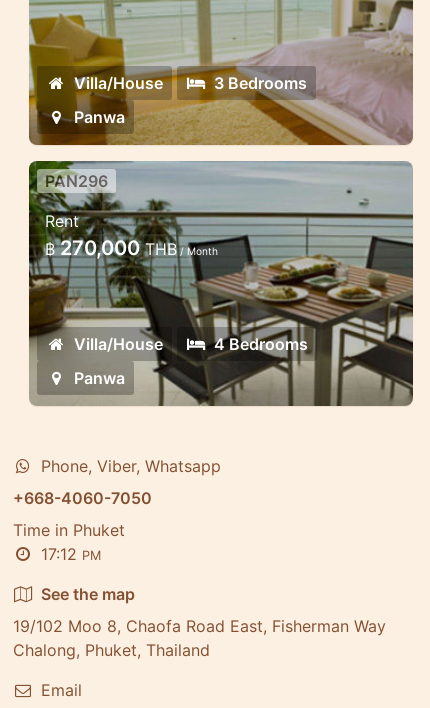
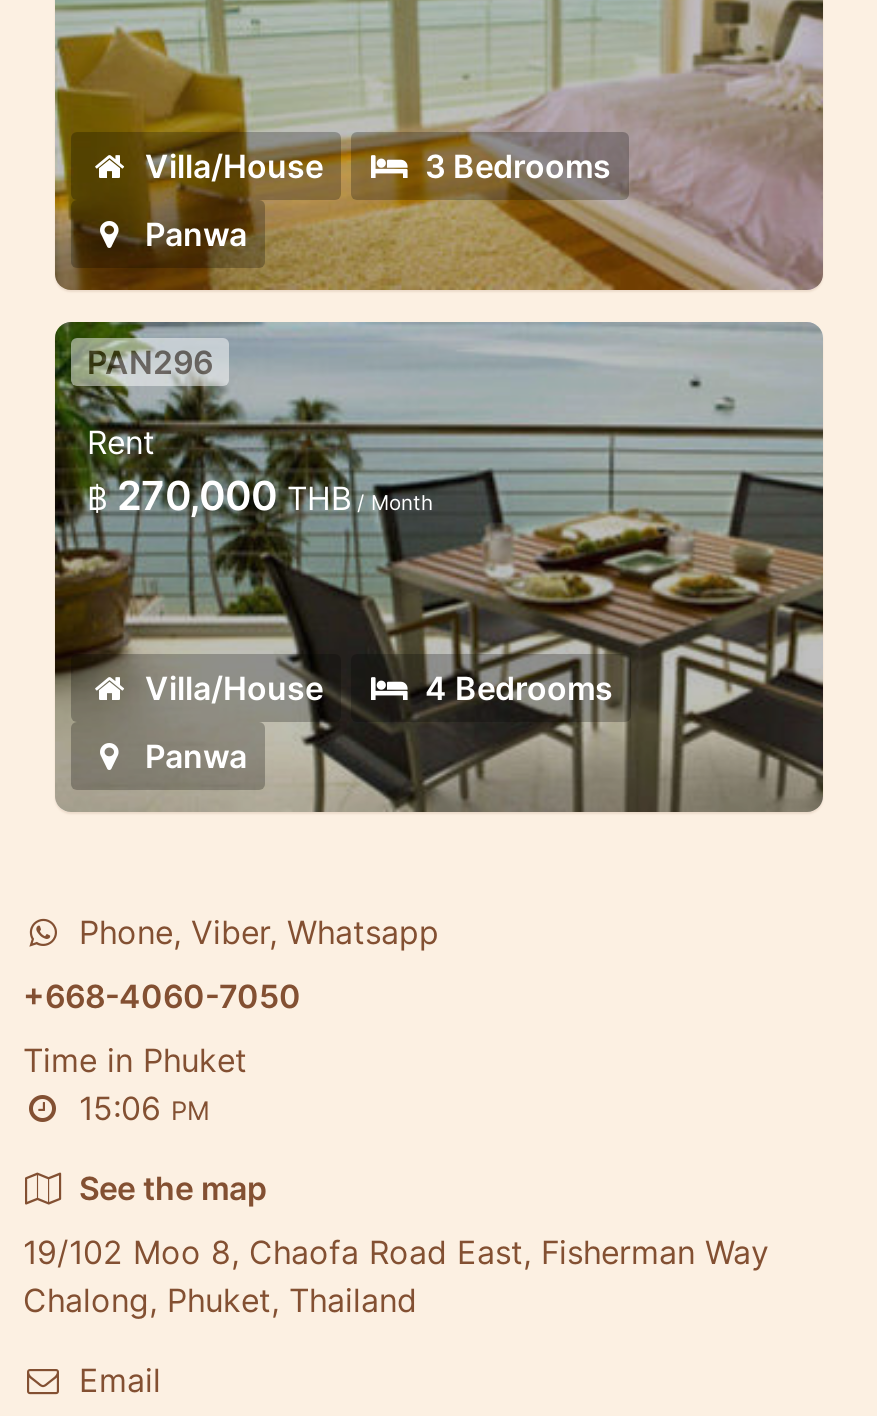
[41,544,101,564] 17:12 PM -> [79,1088,209,1128] 15:06 PM

